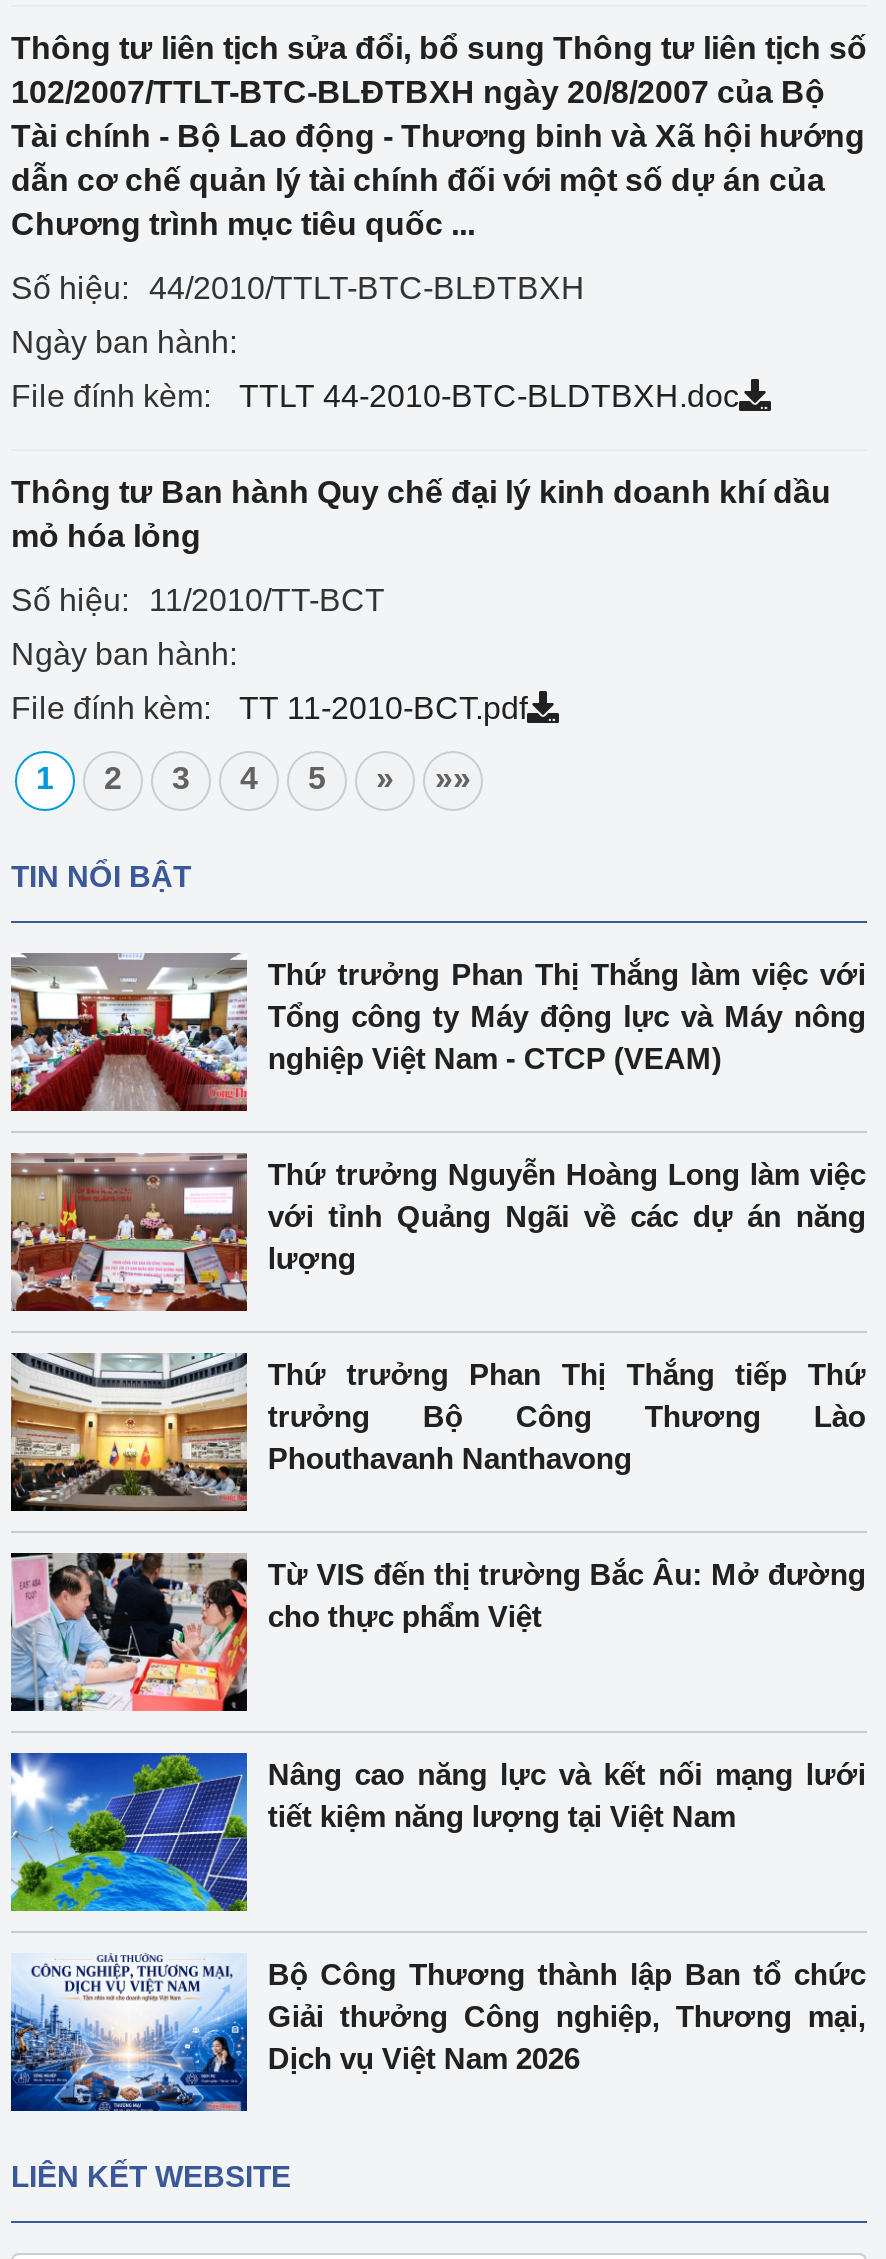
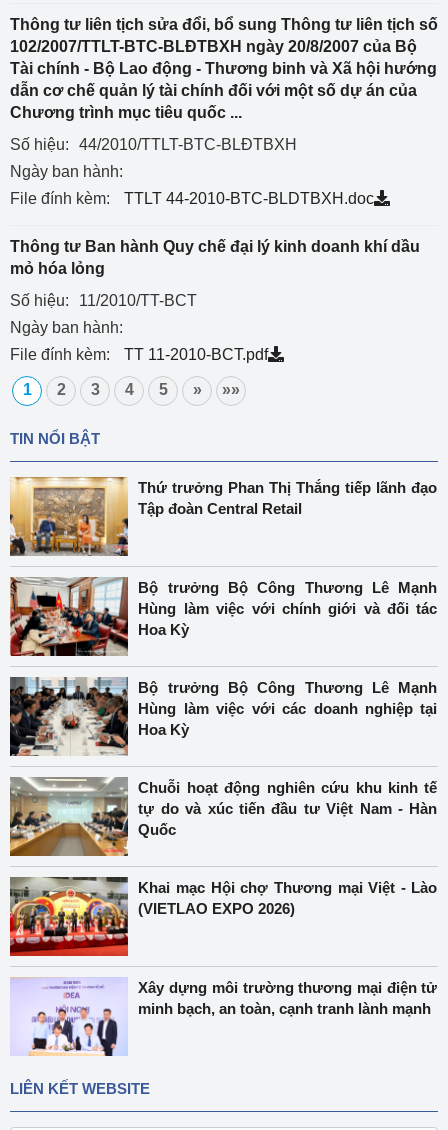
[9,953,866,1113] [image] | Thứ trưởng Phan Thị Thắng làm việc với | Tổng công ty Máy động lực và Máy nông | nghiệp Việt Nam - CTCP (VEAM) -> [10,476,437,557] [image] | Thứ trưởng Phan Thị Thắng tiếp lãnh đạo | Tập đoàn Central Retail
[11,1153,866,1313] [image] | Thứ trưởng Nguyễn Hoàng Long làm việc | với tỉnh Quảng Ngãi về các dự án năng | lượng -> [10,577,437,657] [image] | Bộ trưởng Bộ Công Thương Lê Mạnh | Hùng làm việc với chính giới và đối tác | Hoa Kỳ
[9,1351,866,1513] [image] | Thứ trưởng Phan Thị Thắng tiếp Thứ | trưởng Bộ Công Thương Lào | Phouthavanh Nanthavong -> [9,677,437,757] [image] | Bộ trưởng Bộ Công Thương Lê Mạnh | Hùng làm việc với các doanh nghiệp tại | Hoa Kỳ
[9,1551,866,1713] [image] | Từ VIS đến thị trường Bắc Âu: Mở đường | cho thực phẩm Việt -> [9,777,437,857] [image] | Chuỗi hoạt động nghiên cứu khu kinh tế | tự do và xúc tiến đầu tư Việt Nam - Hàn | Quốc
[9,1751,866,1913] [image] | Nâng cao năng lực và kết nối mạng lưới | tiết kiệm năng lượng tại Việt Nam -> [9,876,437,957] [image] | Khai mạc Hội chợ Thương mại Việt - Lào | (VIETLAO EXPO 2026)
[9,1953,866,2113] [image] | Bộ Công Thương thành lập Ban tổ chức | Giải thưởng Công nghiệp, Thương mại, | Dịch vụ Việt Nam 2026 -> [10,977,437,1057] [image] | Xây dựng môi trường thương mại điện tử | minh bạch, an toàn, cạnh tranh lành mạnh

